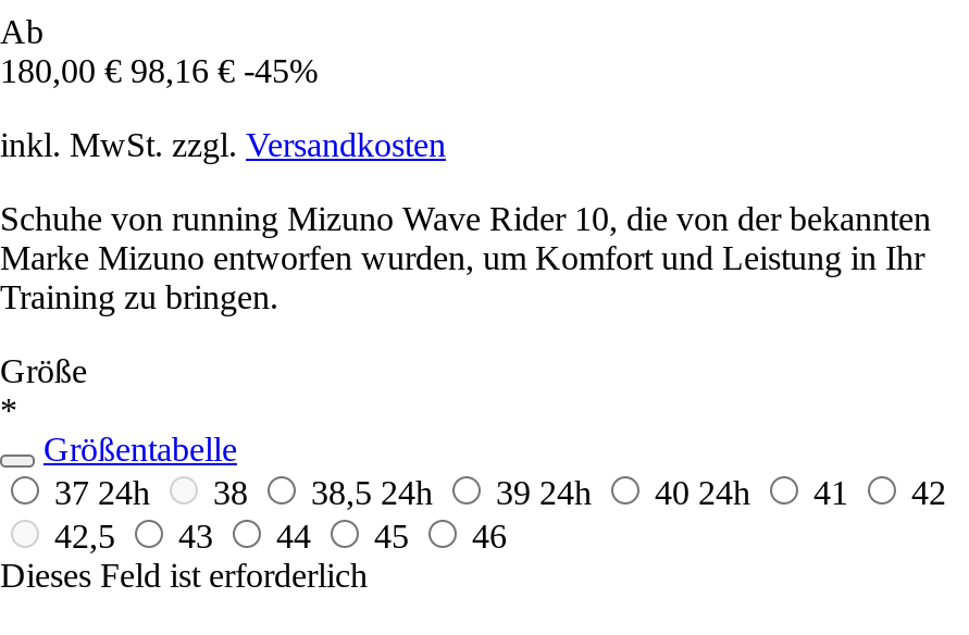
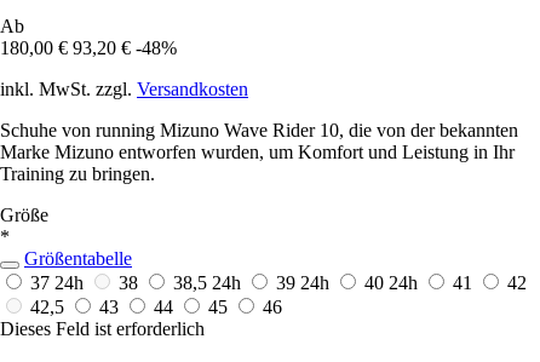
[0,53,318,90] 180,00 € 98,16 € -45% -> [0,37,177,58] 180,00 € 93,20 € -48%

